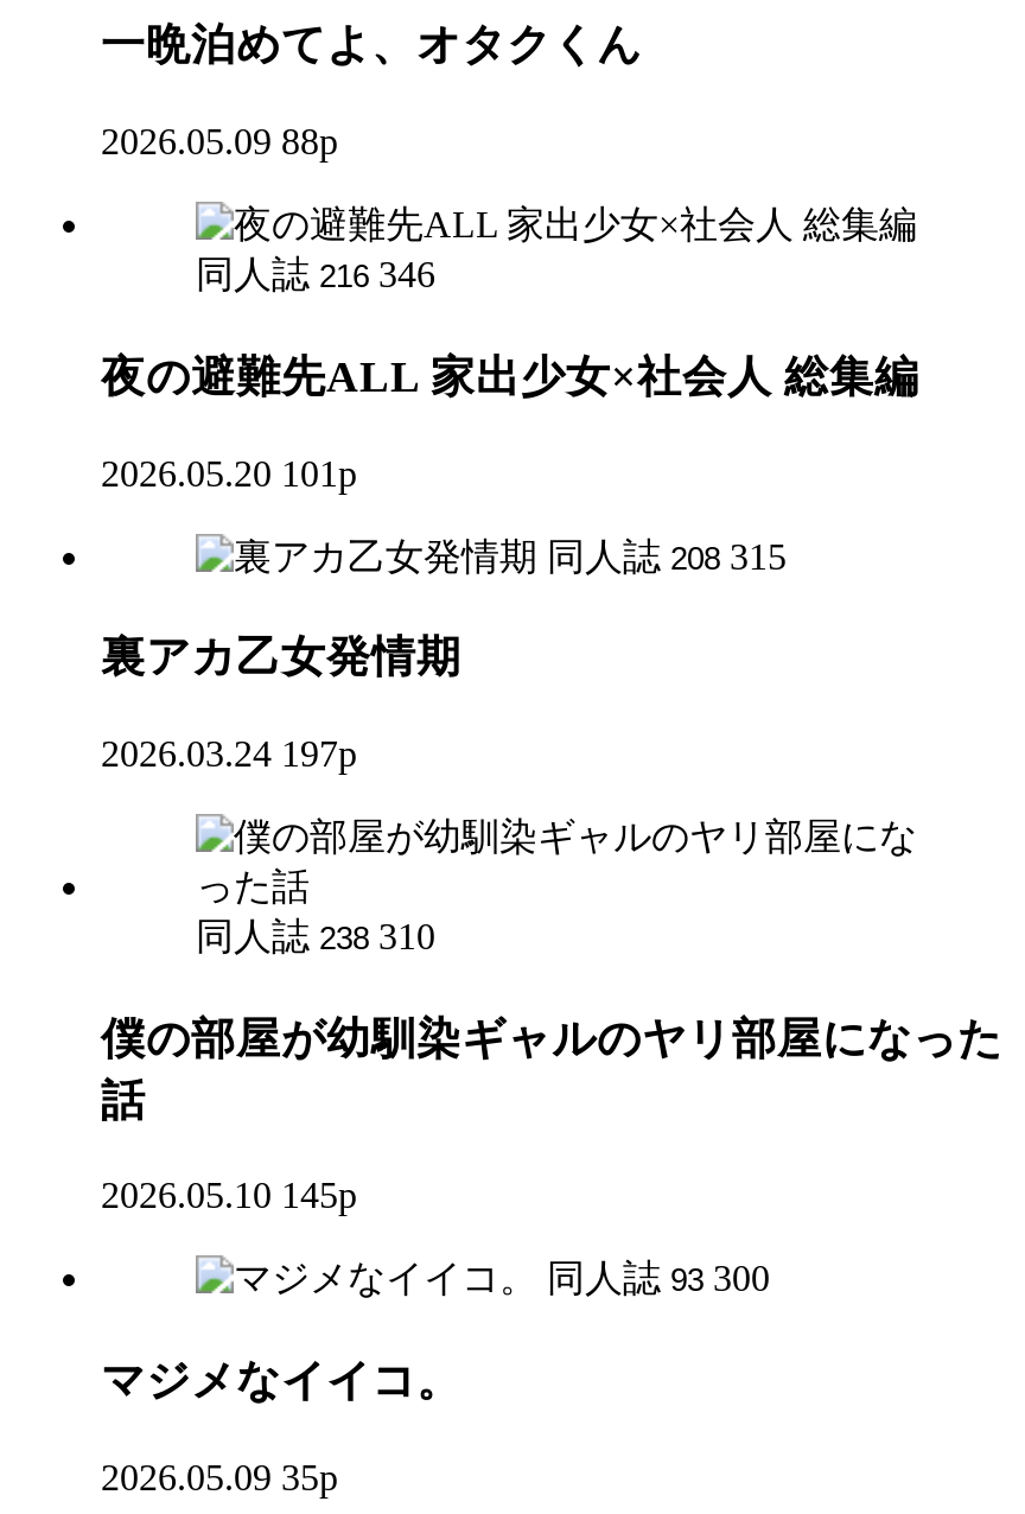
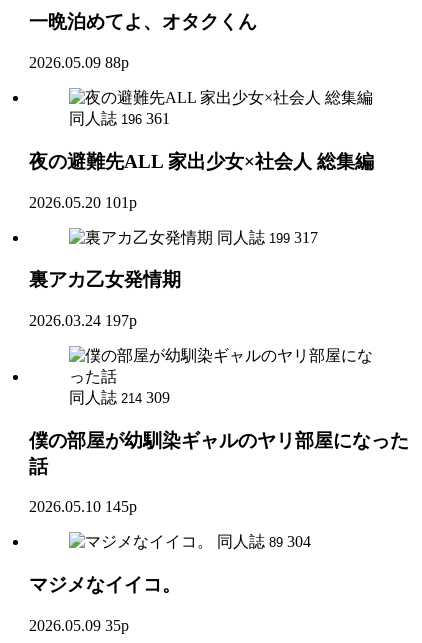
[196,254,435,294] 同人誌 216 346 -> [69,110,170,127] 同人誌 196 361
[547,535,787,575] 同人誌 208 315 -> [217,228,318,245] 同人誌 199 317
[196,916,435,956] 同人誌 238 310 -> [69,389,170,406] 同人誌 214 309
[547,1259,770,1299] 同人誌 93 300 -> [217,533,311,550] 同人誌 89 304

